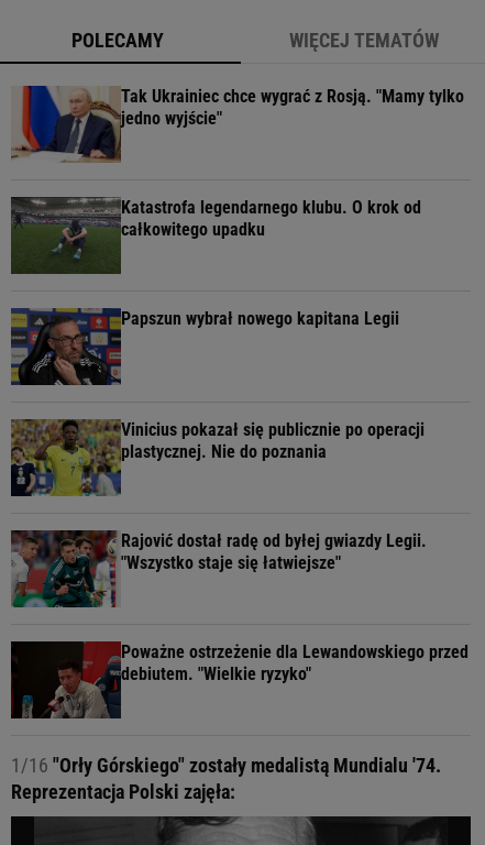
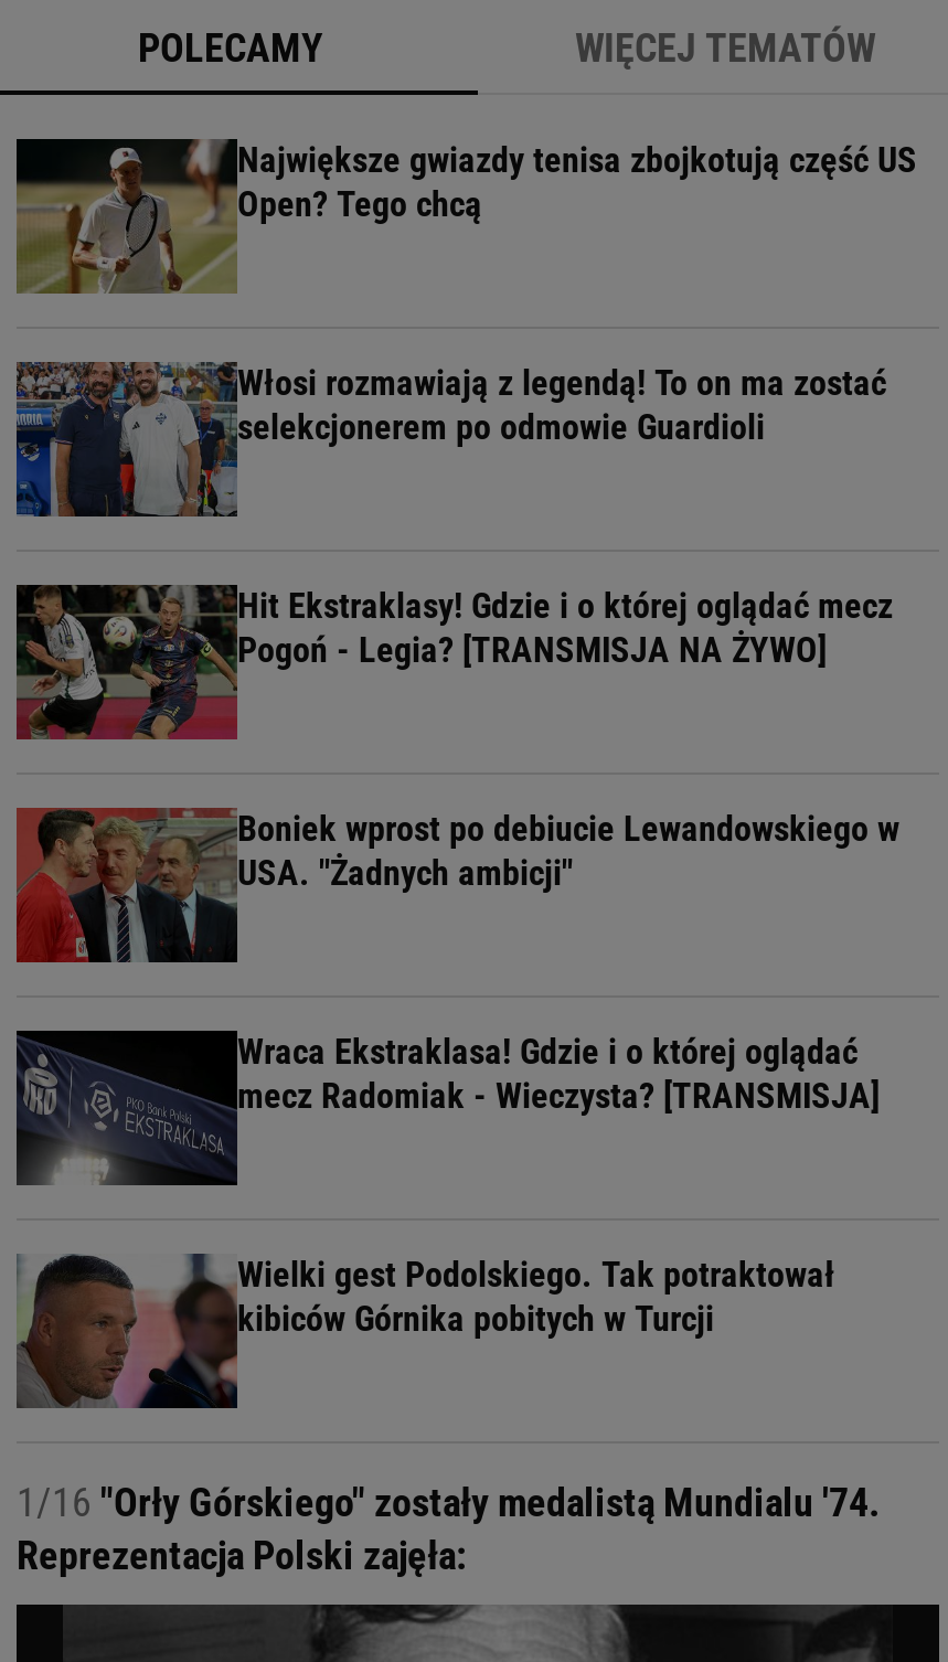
[11,85,464,163] [image] | Tak Ukrainiec chce wygrać z Rosją. "Mamy tylko | jedno wyjście" -> [14,137,917,296] [image] | Największe gwiazdy tenisa zbojkotują część US | Open? Tego chcą
[10,196,421,275] [image] | Katastrofa legendarnego klubu. O krok od | całkowitego upadku -> [14,360,886,519] [image] | Włosi rozmawiają z legendą! To on ma zostać | selekcjonerem po odmowie Guardioli
[10,307,399,386] [image] | Papszun wybrał nowego kapitana Legii -> [14,583,893,742] [image] | Hit Ekstraklasy! Gdzie i o której oglądać mecz | Pogoń - Legia? [TRANSMISJA NA ŻYWO]
[10,418,425,497] [image] | Vinicius pokazał się publicznie po operacji | plastycznej. Nie do poznania -> [14,806,899,965] [image] | Boniek wprost po debiucie Lewandowskiego w | USA. "Żadnych ambicji"
[11,529,427,608] [image] | Rajović dostał radę od byłej gwiazdy Legii. | "Wszystko staje się łatwiejsze" -> [14,1029,880,1187] [image] | Wraca Ekstraklasa! Gdzie i o której oglądać | mecz Radomiak - Wieczysta? [TRANSMISJA]
[10,640,469,720] [image] | Poważne ostrzeżenie dla Lewandowskiego przed | debiutem. "Wielkie ryzyko" -> [14,1251,835,1410] [image] | Wielki gest Podolskiego. Tak potraktował | kibiców Górnika pobitych w Turcji

